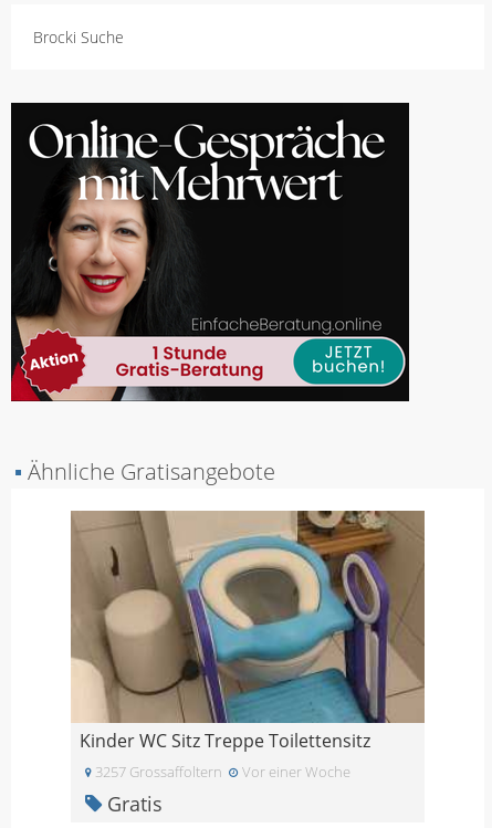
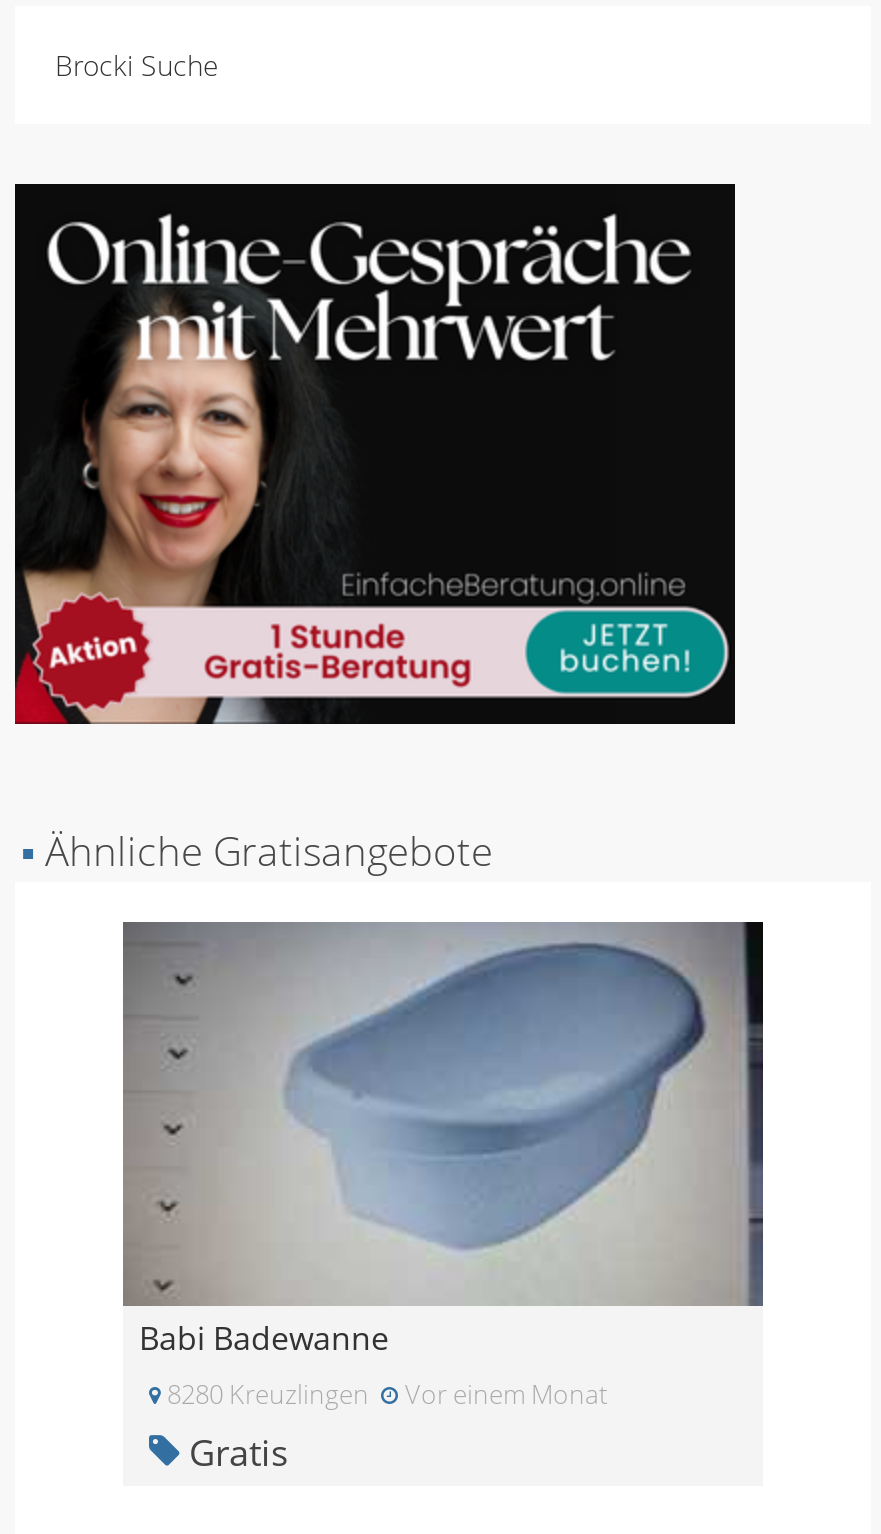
[71,510,426,781] [image] | Kinder WC Sitz Treppe Toilettensitz | 3257 Grossaffoltern | Vor einer Woche -> [123,920,765,1412] [image] | Babi Badewanne | 8280 Kreuzlingen | Vor einem Monat

